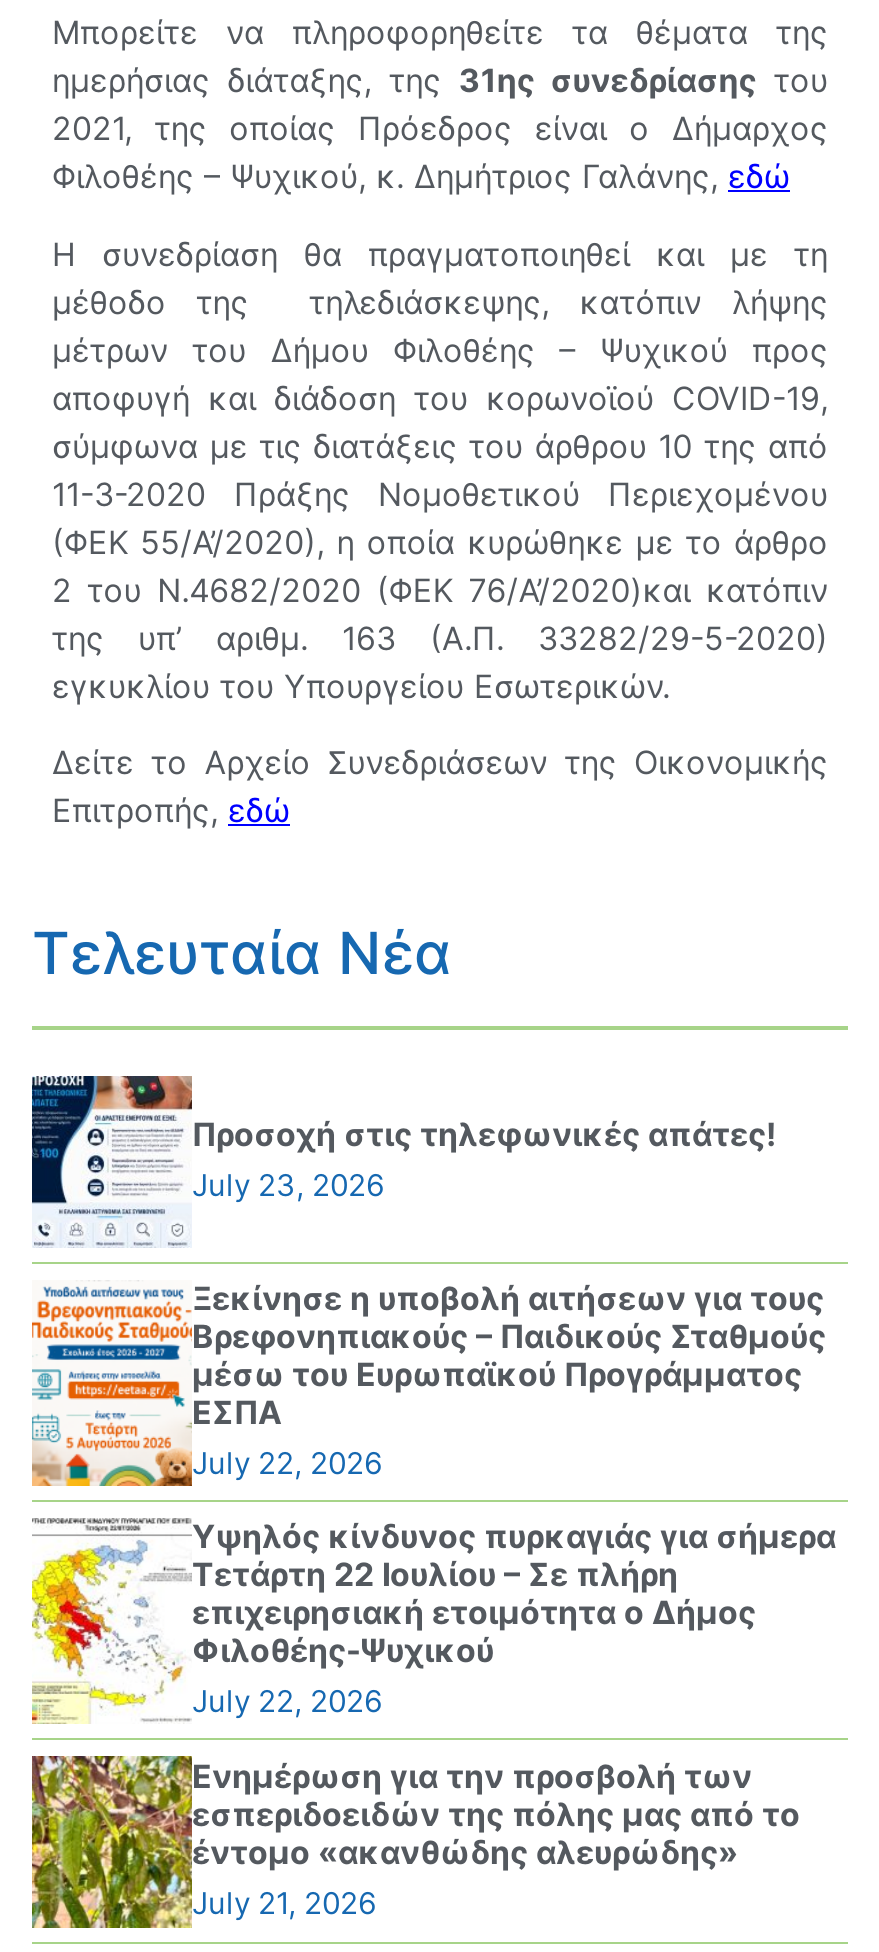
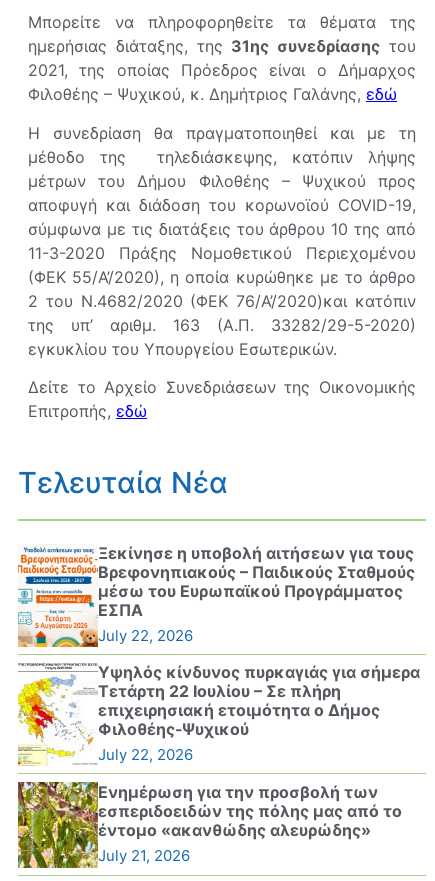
[30,1074,848,1266] [image] | Προσοχή στις τηλεφωνικές απάτες! | July 23, 2026 -> none

